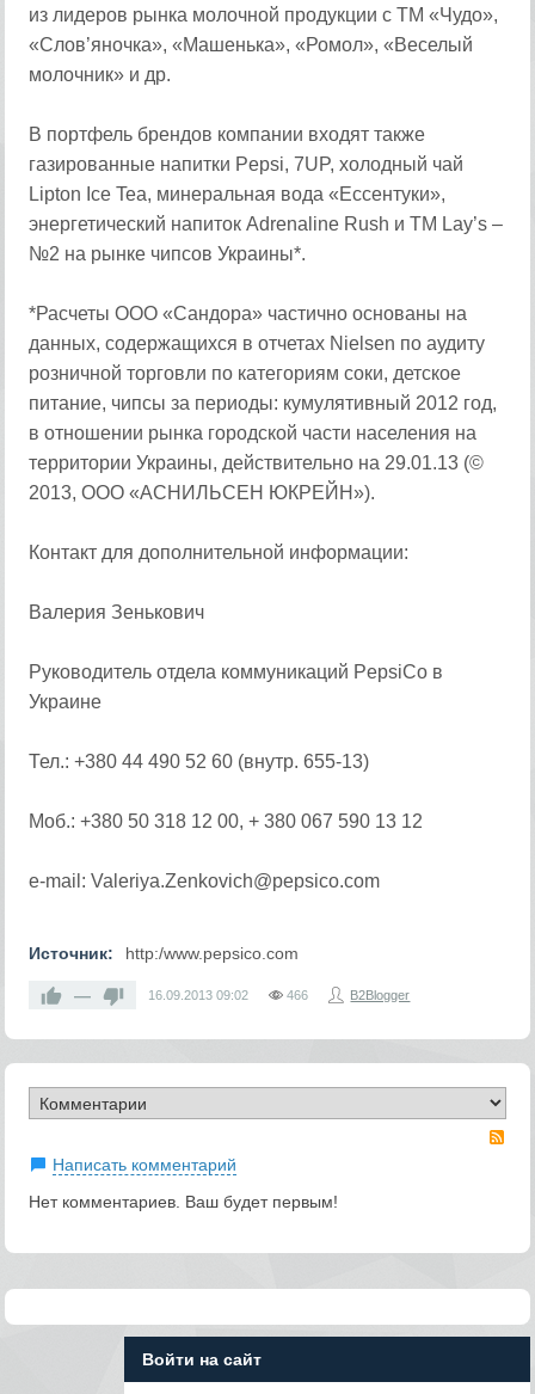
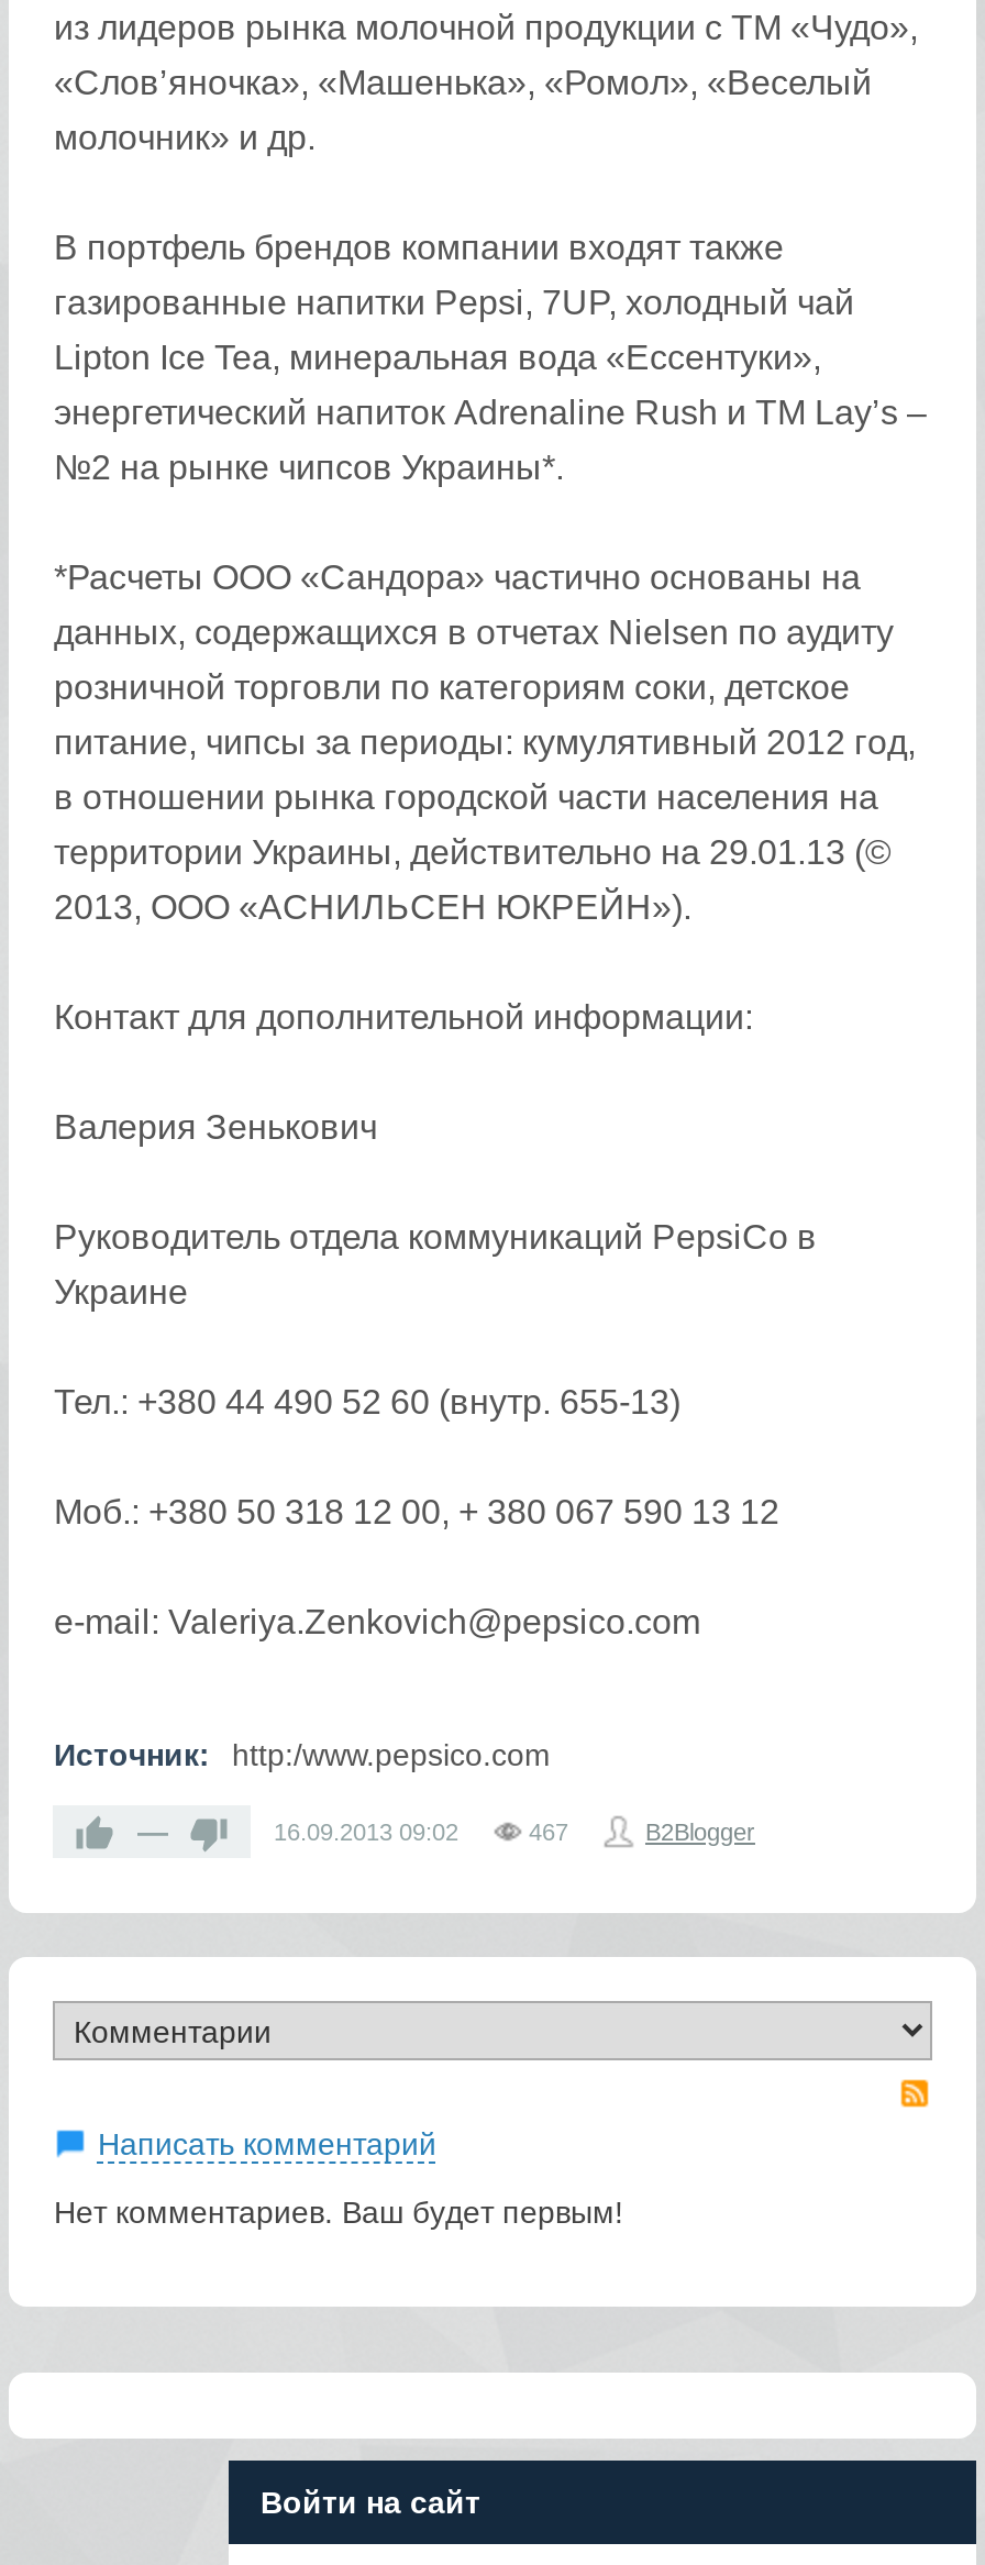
[287,988,309,1002] 466 -> [529,1818,568,1845] 467

